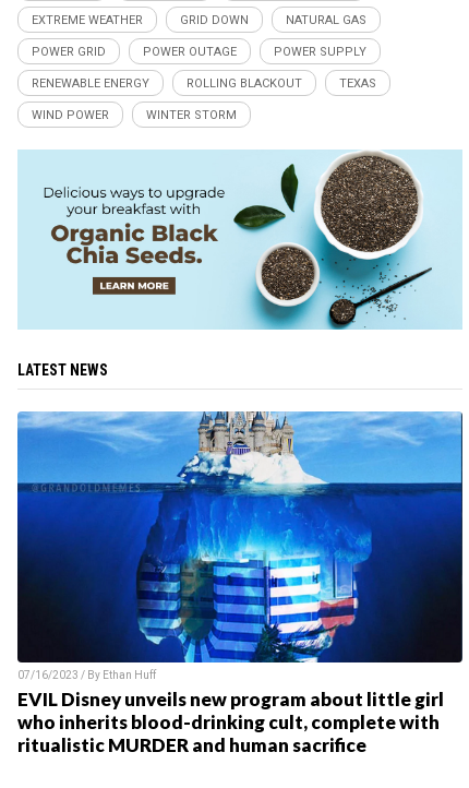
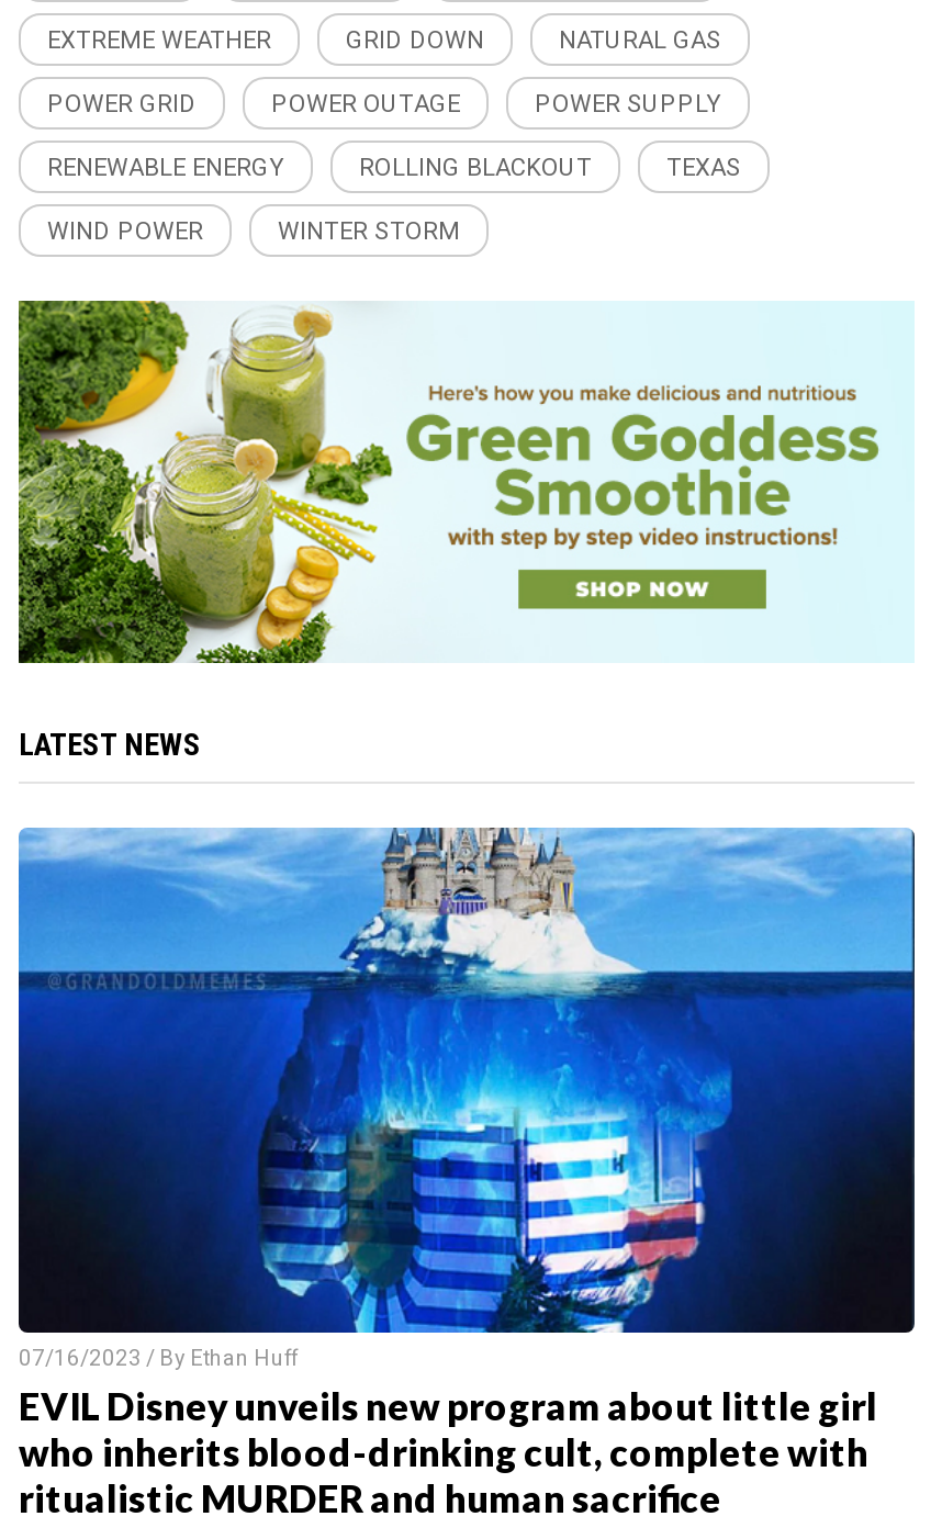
[17,150,444,331] [image] -> [16,299,879,665] [image]

